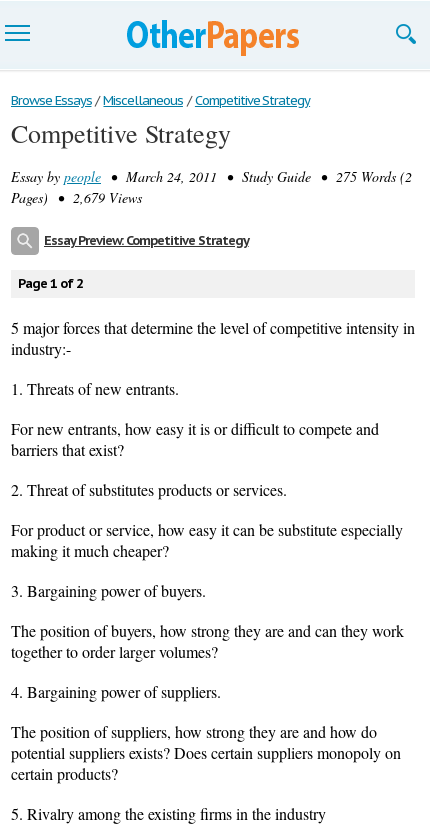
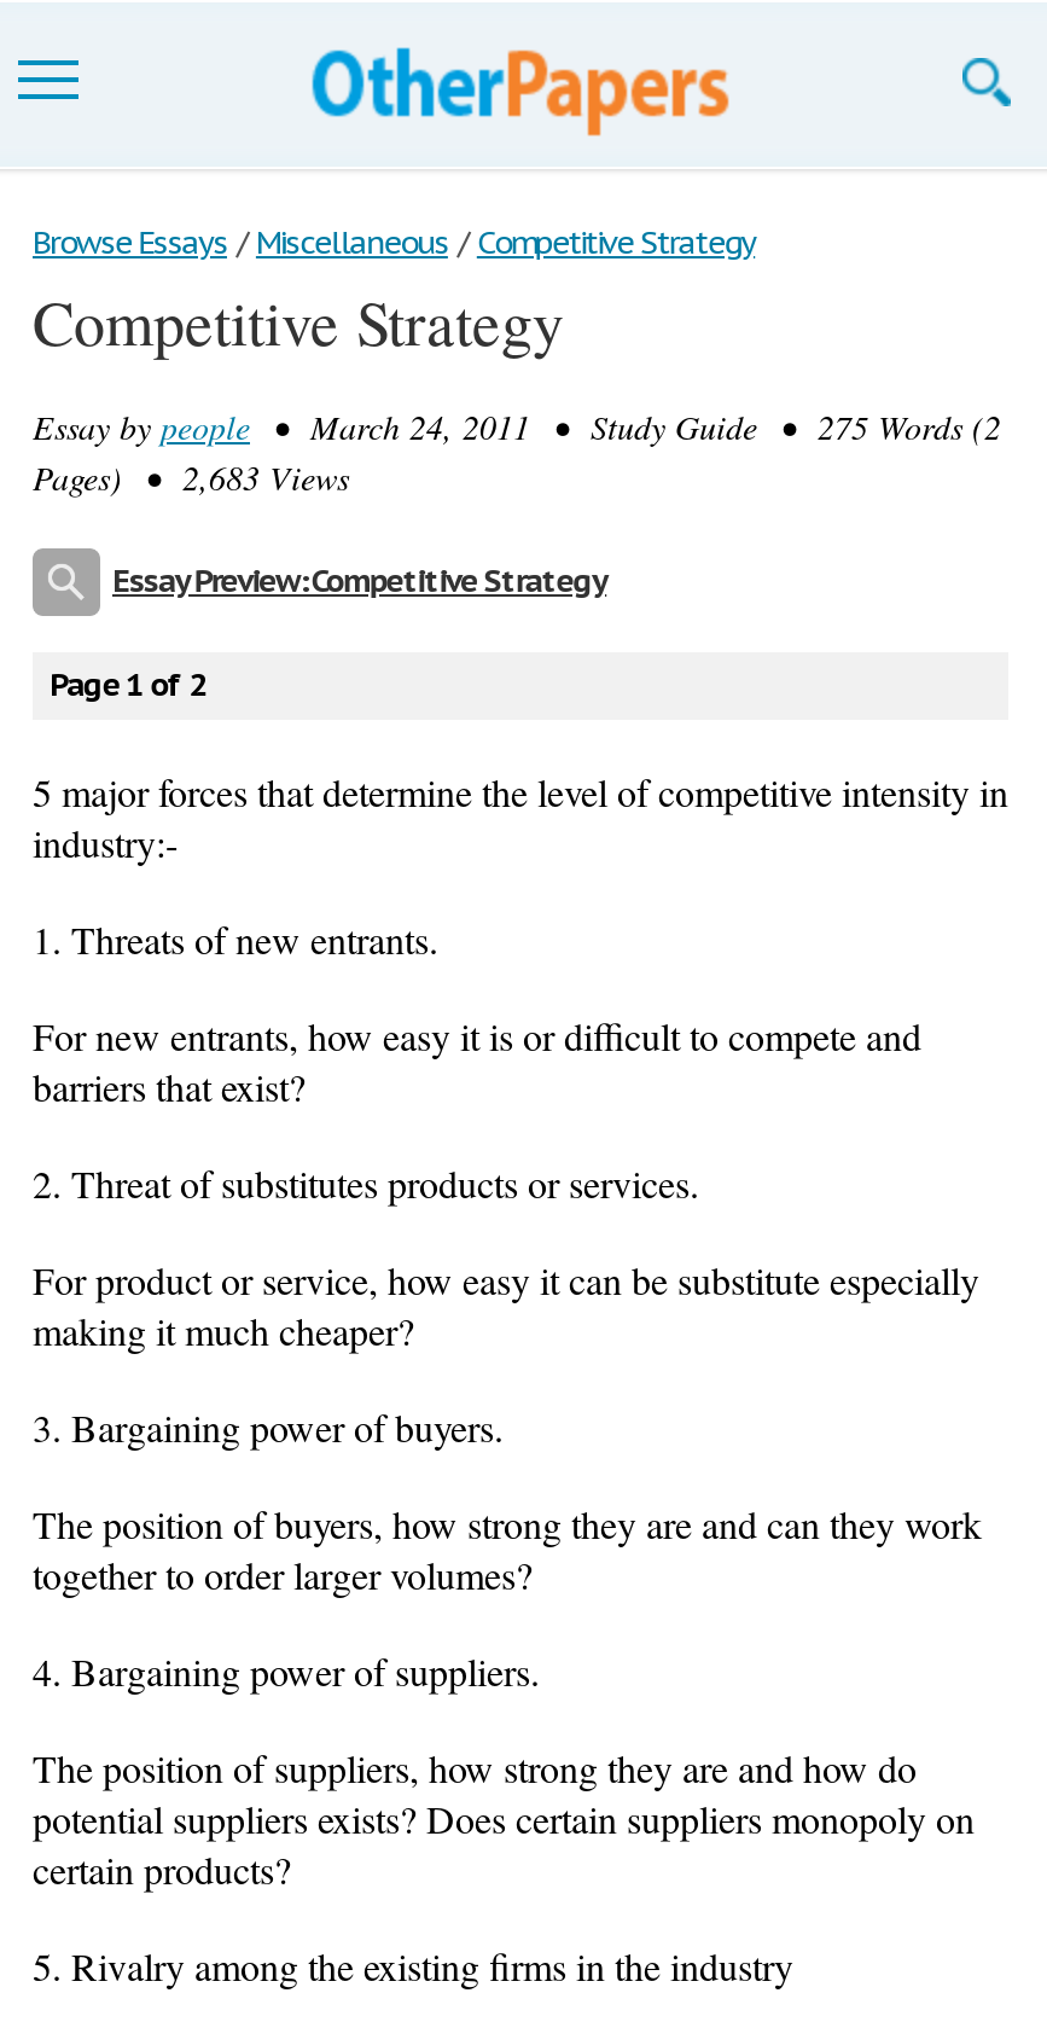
[11,188,142,207] Pages) • 2,679 Views -> [33,454,349,500] Pages) • 2,683 Views

